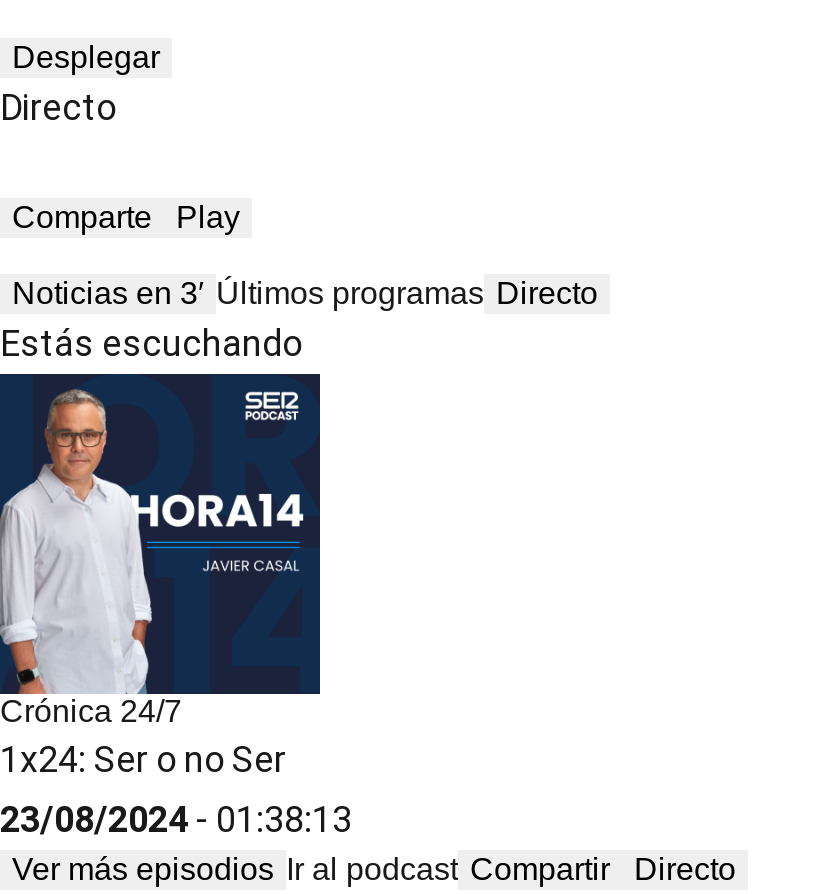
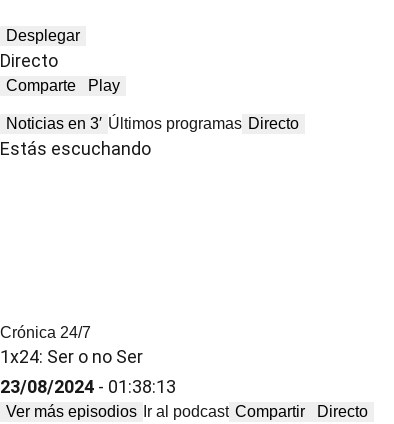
[6,372,322,696] [image] -> none

